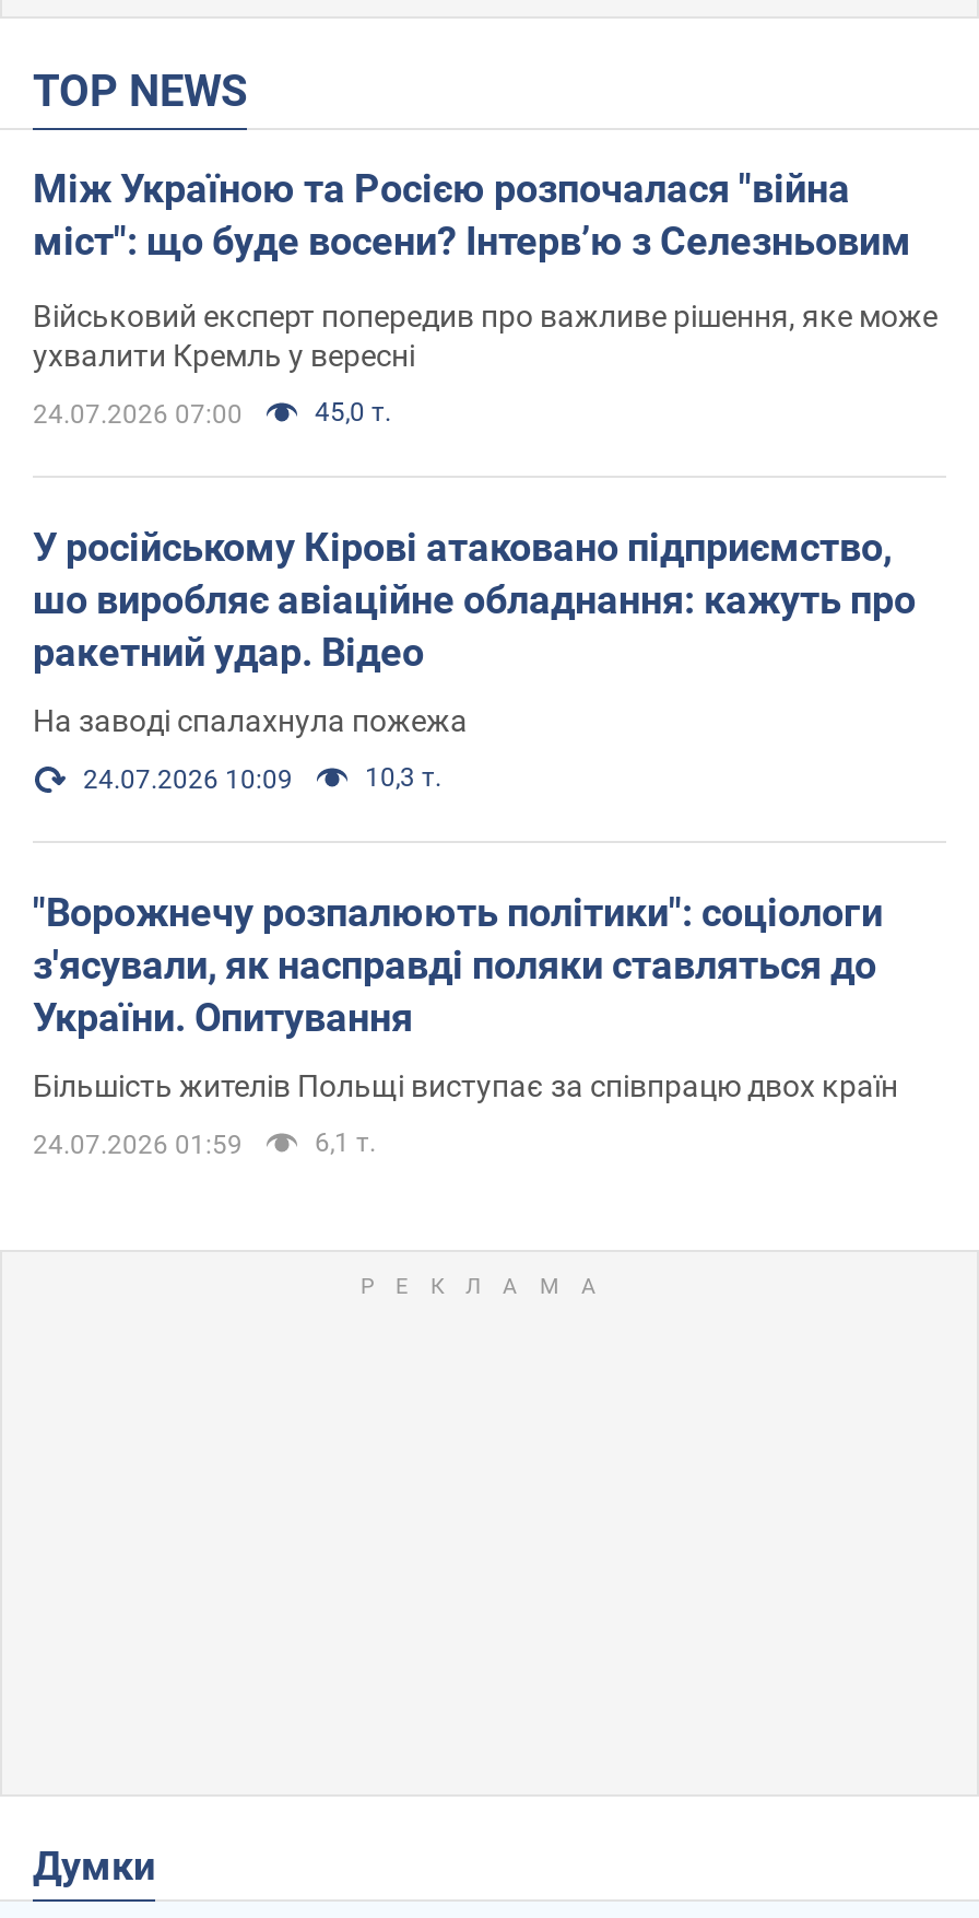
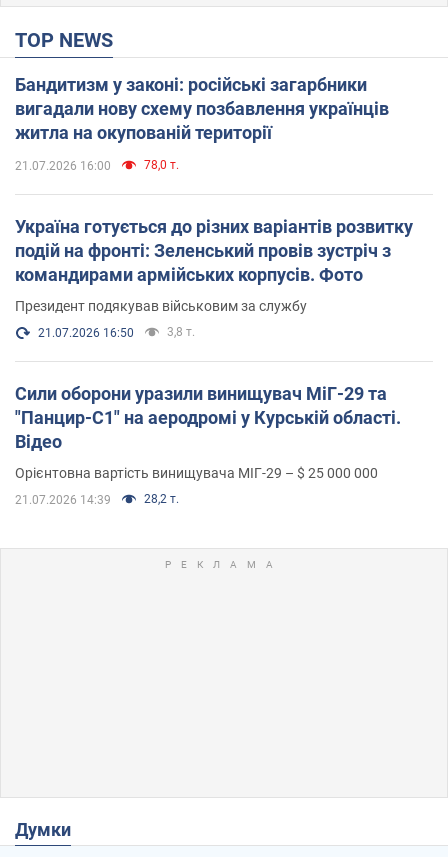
[33,164,937,1160] Між Україною та Росією розпочалася "війна | міст": що буде восени? Інтерв’ю з Селезньовим | Військовий експерт попередив про важливе рішення, яке може | ухвалити Кремль у вересні | 24.07.2026 07:00 | 45,0 т. | У російському Кірові атаковано підприємство, | шо виробляє авіаційне обладнання: кажуть про | ракетний удар. Відео | На заводі спалахнула пожежа | 24.07.2026 10:09 | 10,3 т. | "Ворожнечу розпалюють політики": соціологи | з'ясували, як насправді поляки ставляться до | України. Опитування | Більшість жителів Польщі виступає за співпрацю двох країн | 24.07.2026 01:59 | 6,1 т. -> [15,74,413,507] Бандитизм у законі: російські загарбники | вигадали нову схему позбавлення українців | житла на окупованій території | 21.07.2026 16:00 | 78,0 т. | Україна готується до різних варіантів розвитку | подій на фронті: Зеленський провів зустріч з | командирами армійських корпусів. Фото | Президент подякував військовим за службу | 21.07.2026 16:50 | 3,8 т. | Сили оборони уразили винищувач МіГ-29 та | "Панцир-С1" на аеродромі у Курській області. | Відео | Орієнтовна вартість винищувача МІГ-29 – $ 25 000 000 | 21.07.2026 14:39 | 28,2 т.

